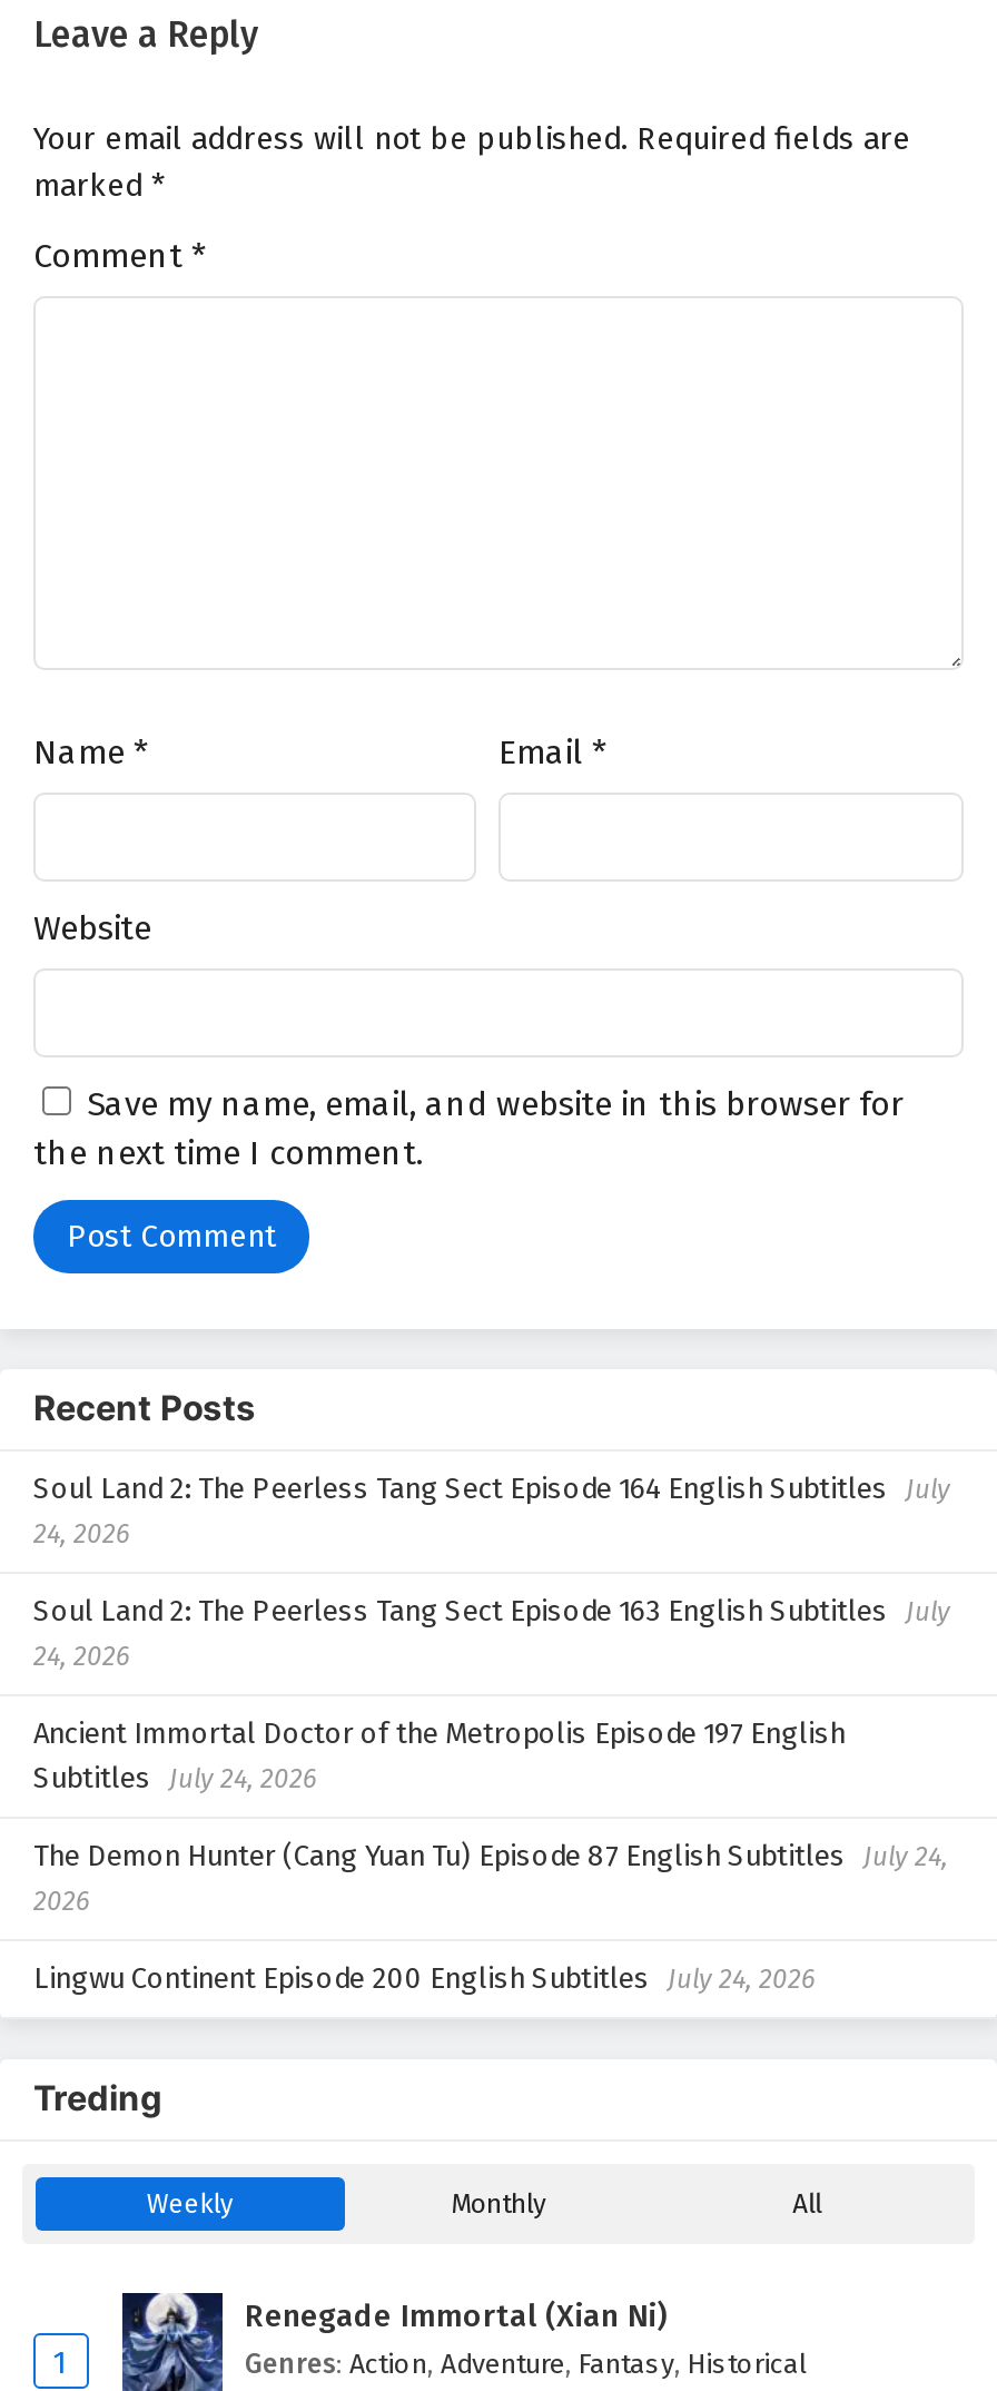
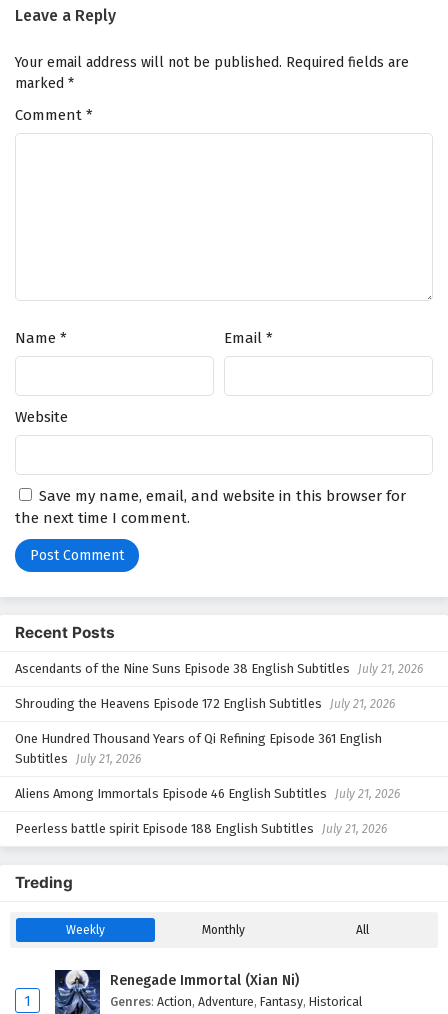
[33,1471,950,1549] Soul Land 2: The Peerless Tang Sect Episode 164 English Subtitles July | 24, 2026 -> [15,661,423,676] Ascendants of the Nine Suns Episode 38 English Subtitles July 21, 2026
[33,1593,950,1671] Soul Land 2: The Peerless Tang Sect Episode 163 English Subtitles July | 24, 2026 -> [15,696,395,711] Shrouding the Heavens Episode 172 English Subtitles July 21, 2026
[33,1716,846,1793] Ancient Immortal Doctor of the Metropolis Episode 197 English | Subtitles July 24, 2026 -> [15,731,382,766] One Hundred Thousand Years of Qi Refining Episode 361 English | Subtitles July 21, 2026
[33,1838,948,1916] The Demon Hunter (Cang Yuan Tu) Episode 87 English Subtitles July 24, | 2026 -> [15,786,400,801] Aliens Among Immortals Episode 46 English Subtitles July 21, 2026
[33,1960,815,1994] Lingwu Continent Episode 200 English Subtitles July 24, 2026 -> [15,821,387,836] Peerless battle spirit Episode 188 English Subtitles July 21, 2026

